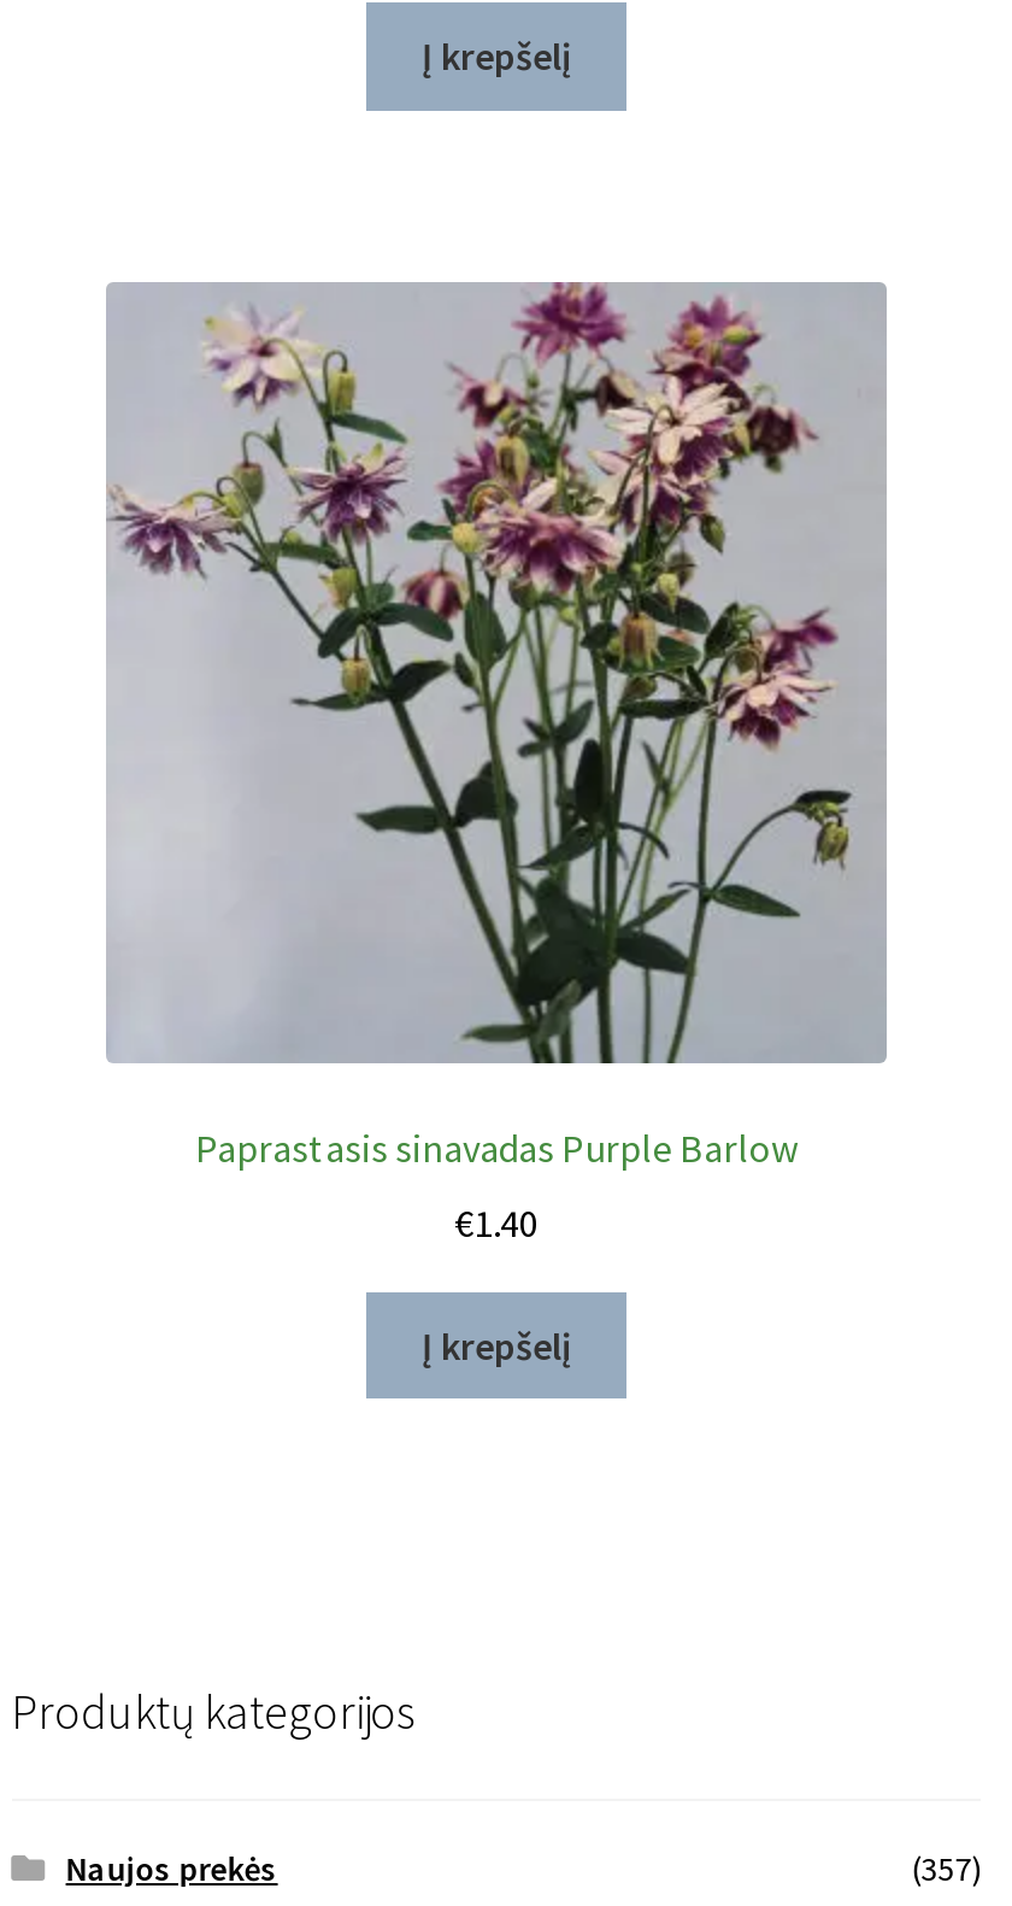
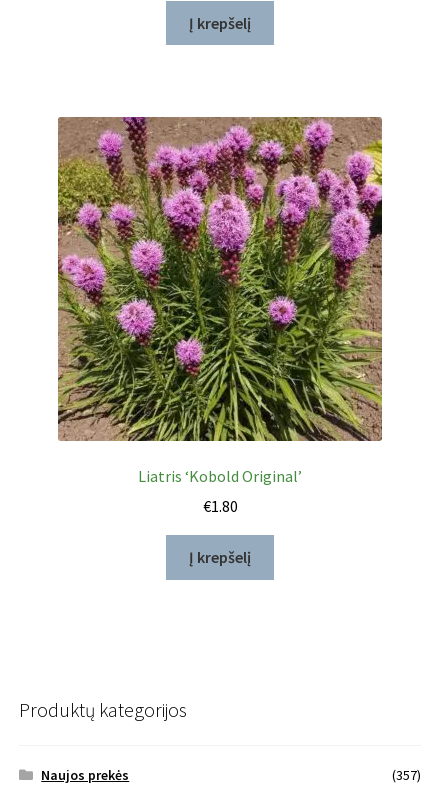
[106,282,887,1171] [image] | Paprastasis sinavadas Purple Barlow -> [57,117,383,486] [image] | Liatris ‘Kobold Original’
[454,1197,539,1245] €1.40 -> [202,496,237,516] €1.80

